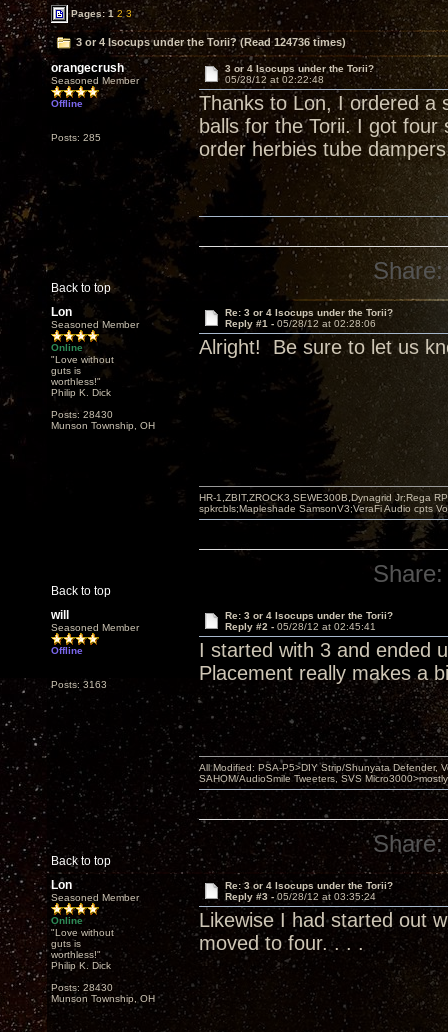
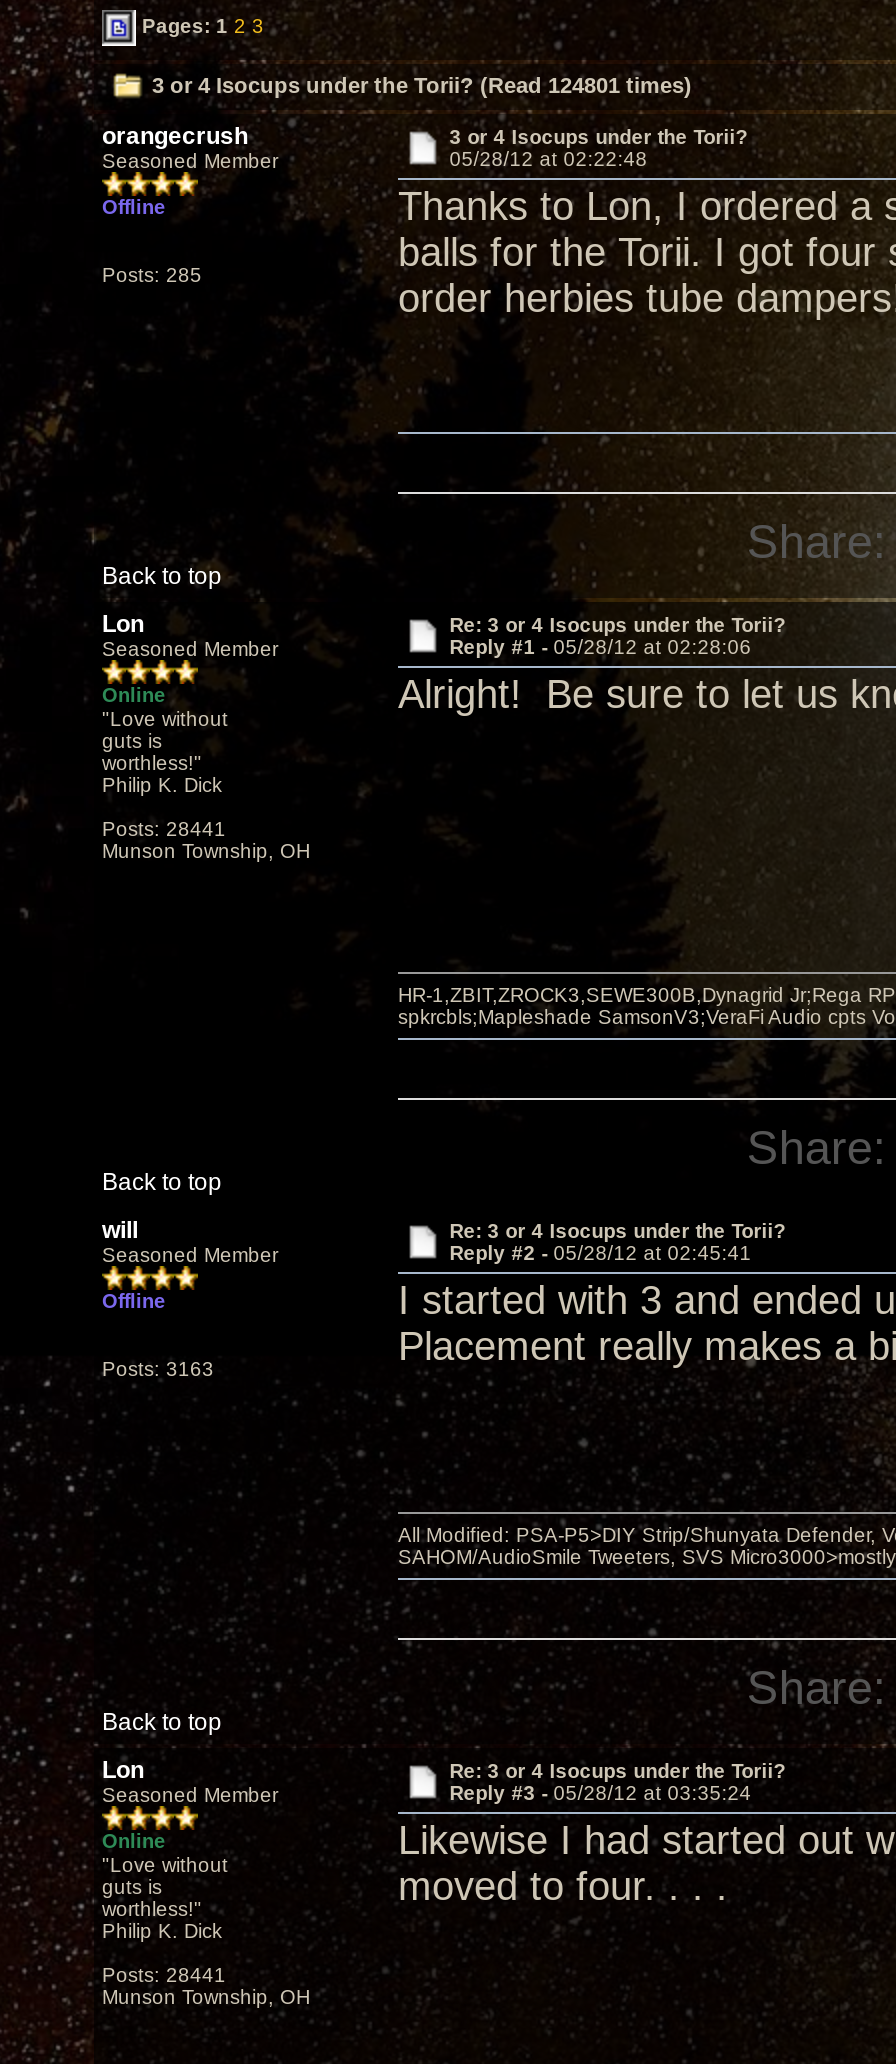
[73,36,346,48] 3 or 4 Isocups under the Torii? (Read 124736 times) -> [146,73,692,97] 3 or 4 Isocups under the Torii? (Read 124801 times)
[51,409,113,420] Posts: 28430 -> [102,818,226,840] Posts: 28441
[51,982,113,993] Posts: 28430 -> [102,1964,226,1986] Posts: 28441

